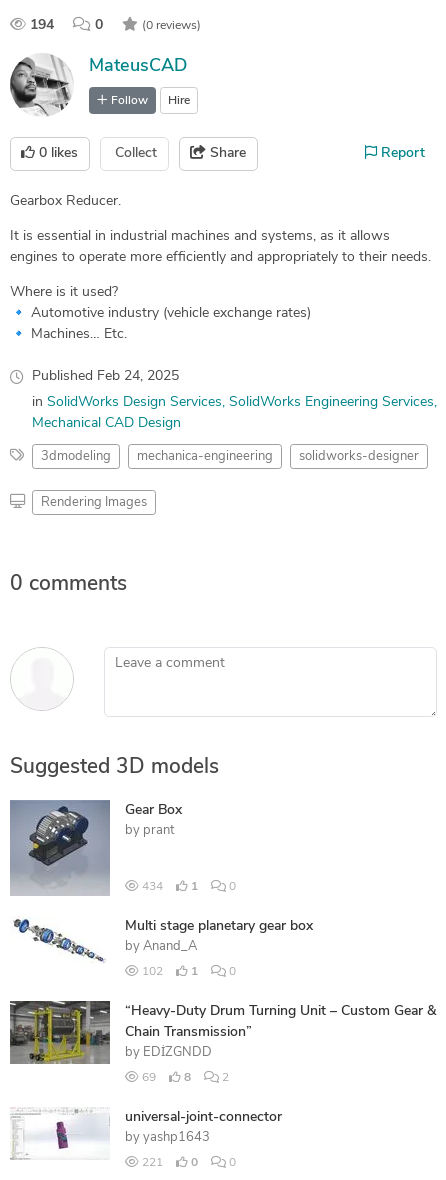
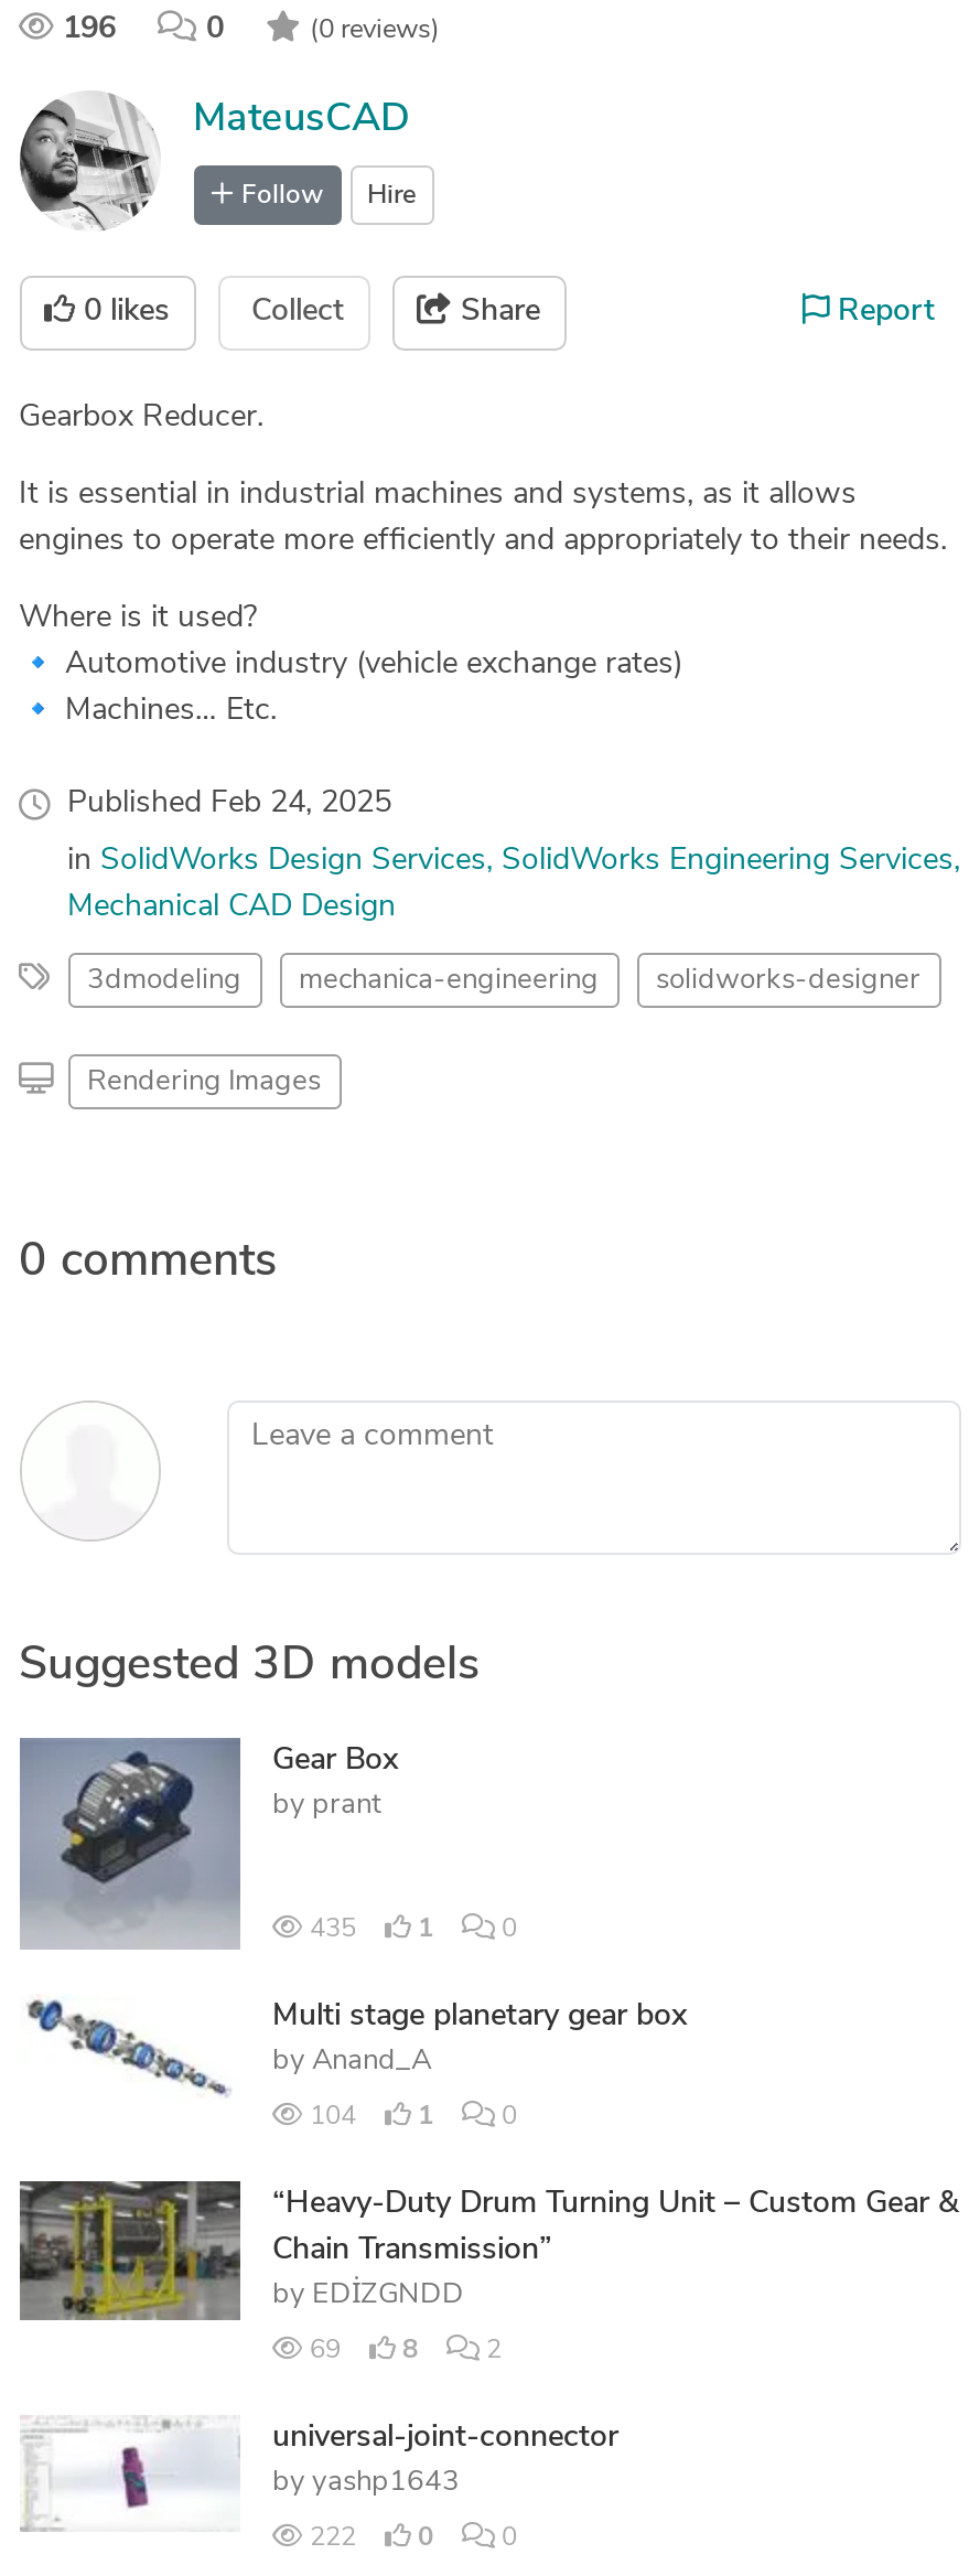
[29,18,53,33] 194 -> [63,13,116,46] 196
[138,880,165,892] 434 -> [303,1915,363,1942] 435
[138,965,165,977] 102 -> [303,2103,363,2129] 104
[138,1156,165,1168] 221 -> [303,2524,363,2551] 222

